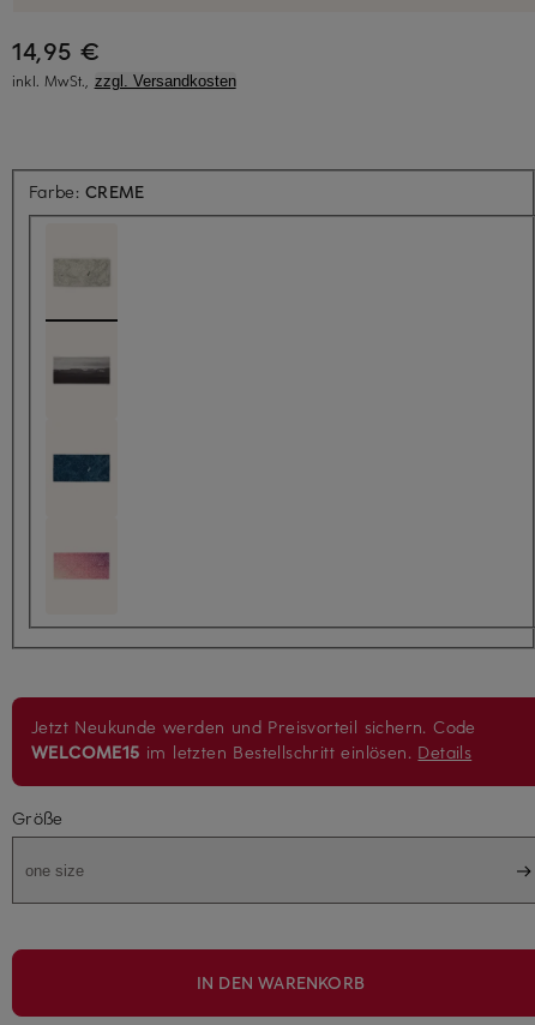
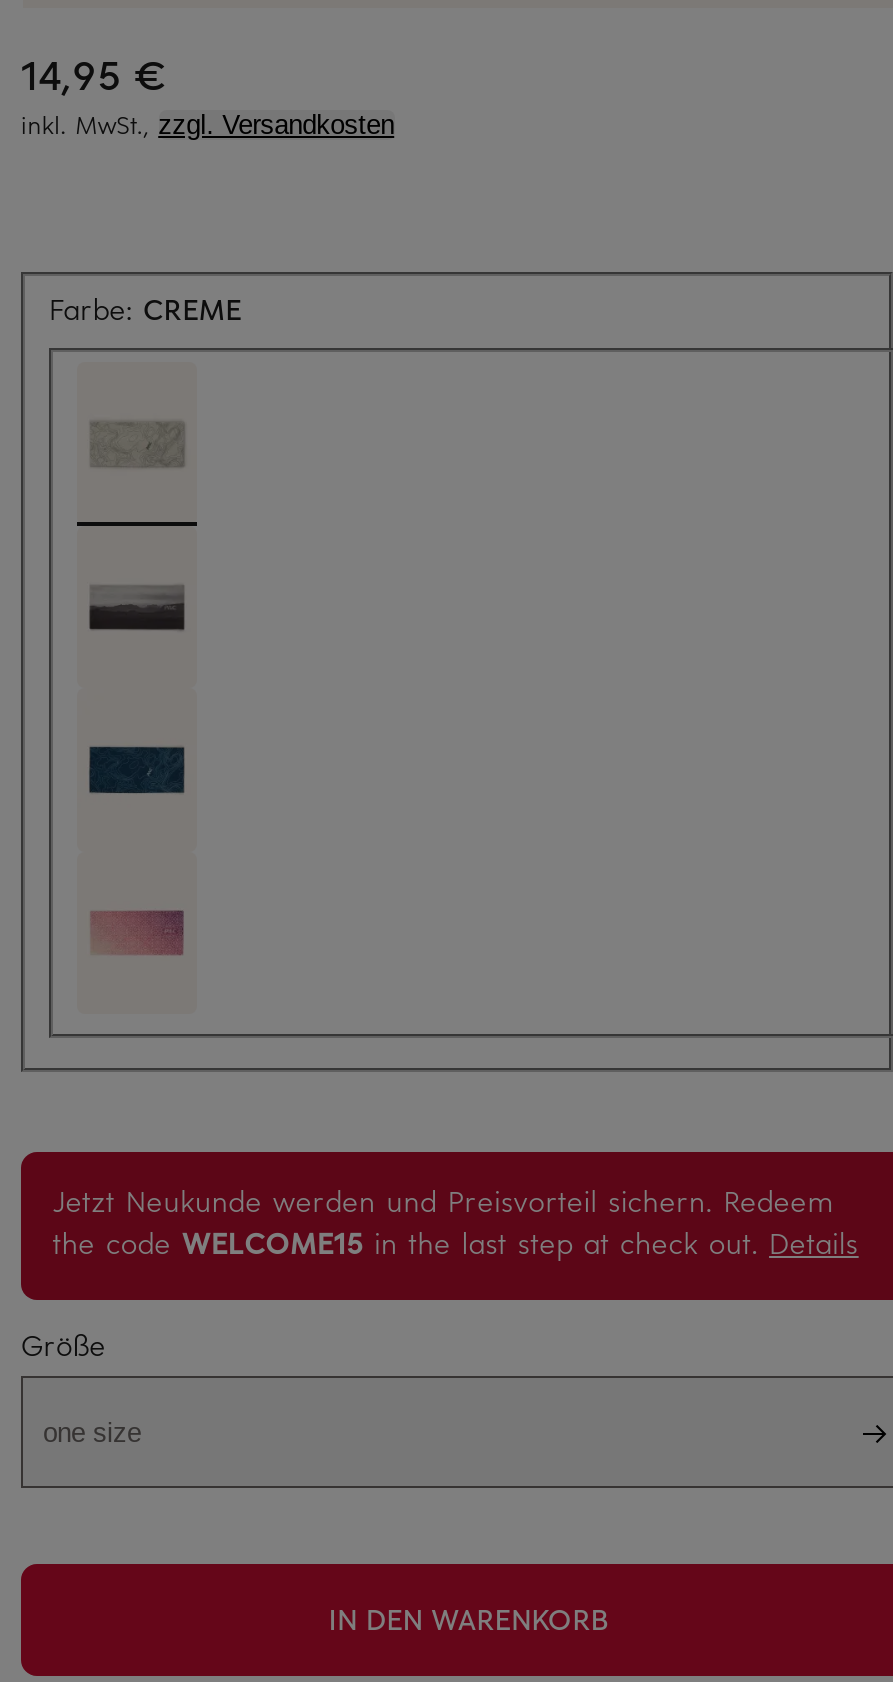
[31,716,476,764] Jetzt Neukunde werden und Preisvorteil sichern. Code | WELCOME15 im letzten Bestellschritt einlösen. Details -> [53,1183,859,1263] Jetzt Neukunde werden und Preisvorteil sichern. Redeem | the code WELCOME15 in the last step at check out. Details

